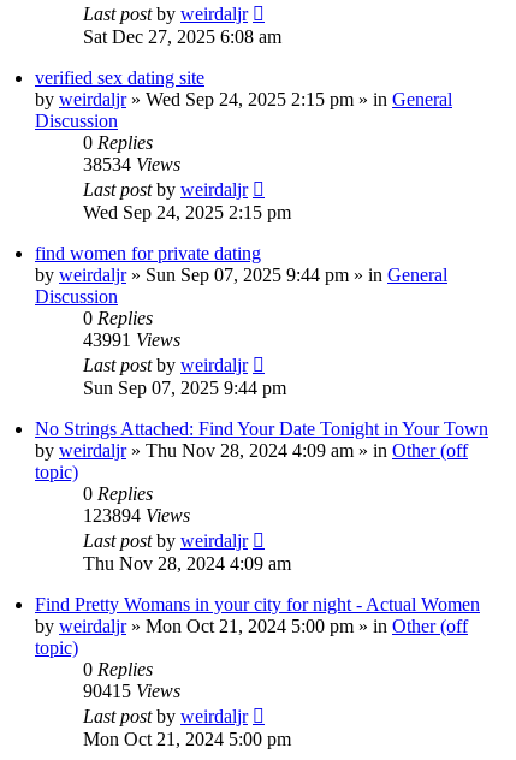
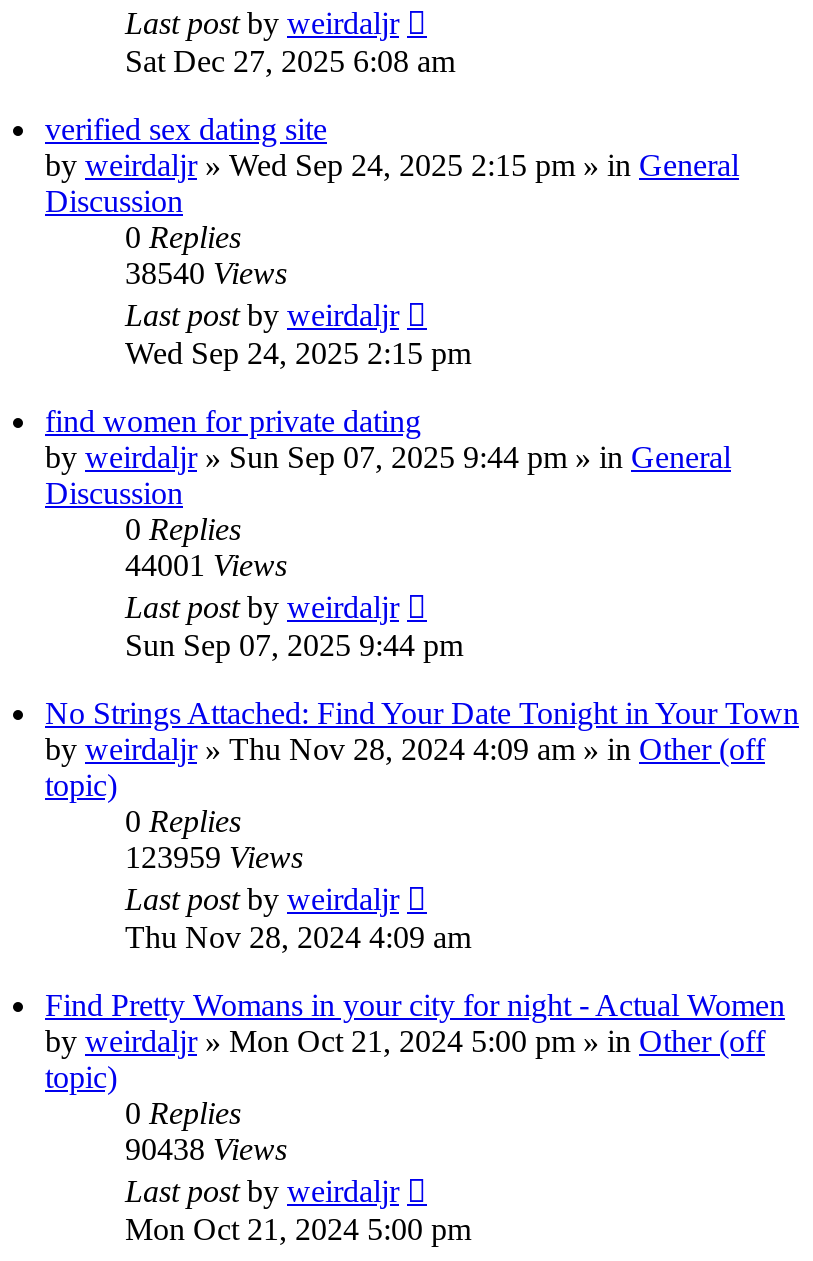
[83,154,180,174] 38534 Views -> [125,256,287,290] 38540 Views
[83,329,180,350] 43991 Views -> [125,548,287,582] 44001 Views
[83,505,190,526] 123894 Views -> [125,840,303,874] 123959 Views
[83,681,180,701] 90415 Views -> [125,1132,287,1166] 90438 Views

